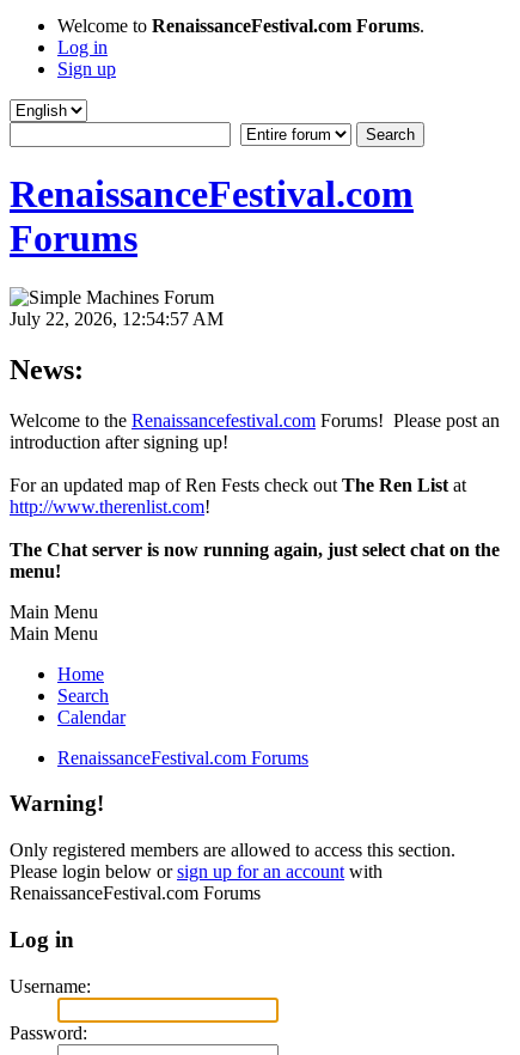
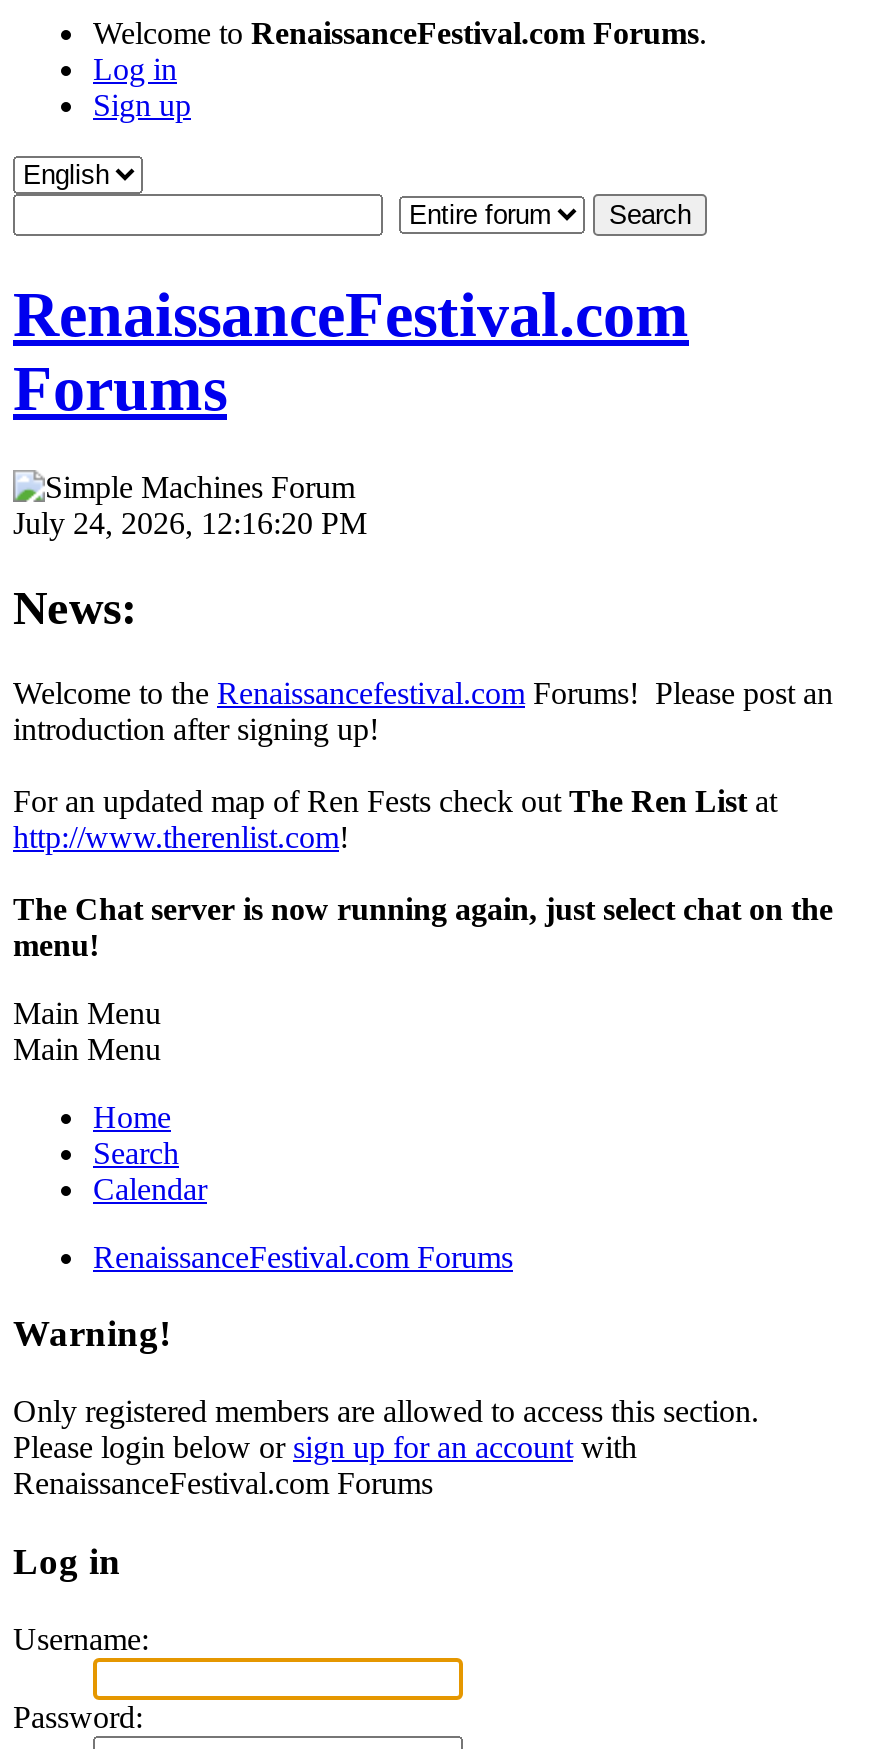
[10,308,224,329] July 22, 2026, 12:54:57 AM -> [13,506,367,540] July 24, 2026, 12:16:20 PM

